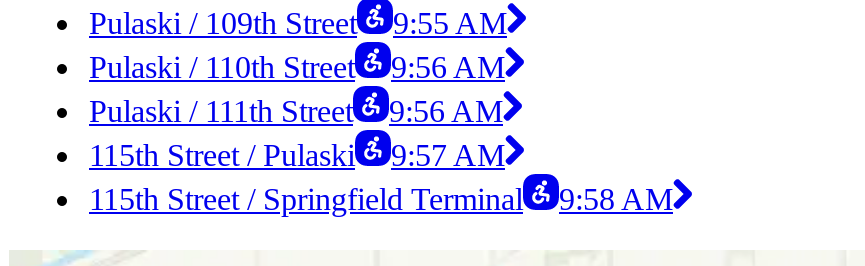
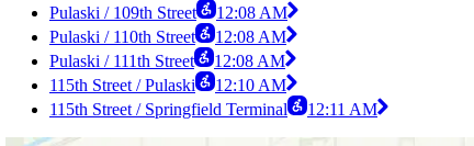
[89,6,507,40] Pulaski / 109th Street 9:55 AM -> [49,4,287,22] Pulaski / 109th Street 12:08 AM
[89,50,505,84] Pulaski / 110th Street 9:56 AM -> [49,28,286,46] Pulaski / 110th Street 12:08 AM
[89,94,503,128] Pulaski / 111th Street 9:56 AM -> [49,52,285,70] Pulaski / 111th Street 12:08 AM
[89,138,505,172] 115th Street / Pulaski 9:57 AM -> [49,76,286,95] 115th Street / Pulaski 12:10 AM
[89,182,673,216] 115th Street / Springfield Terminal 9:58 AM -> [49,100,377,119] 115th Street / Springfield Terminal 12:11 AM

